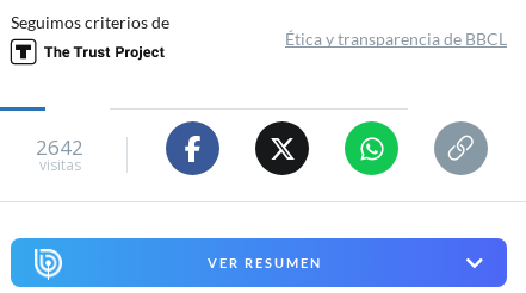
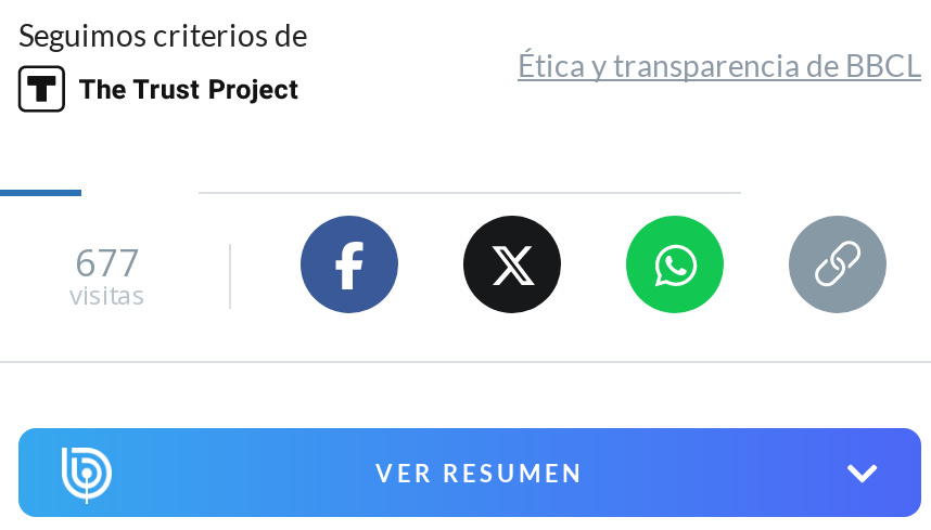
[36,133,83,161] 2642 -> [75,237,140,287] 677

